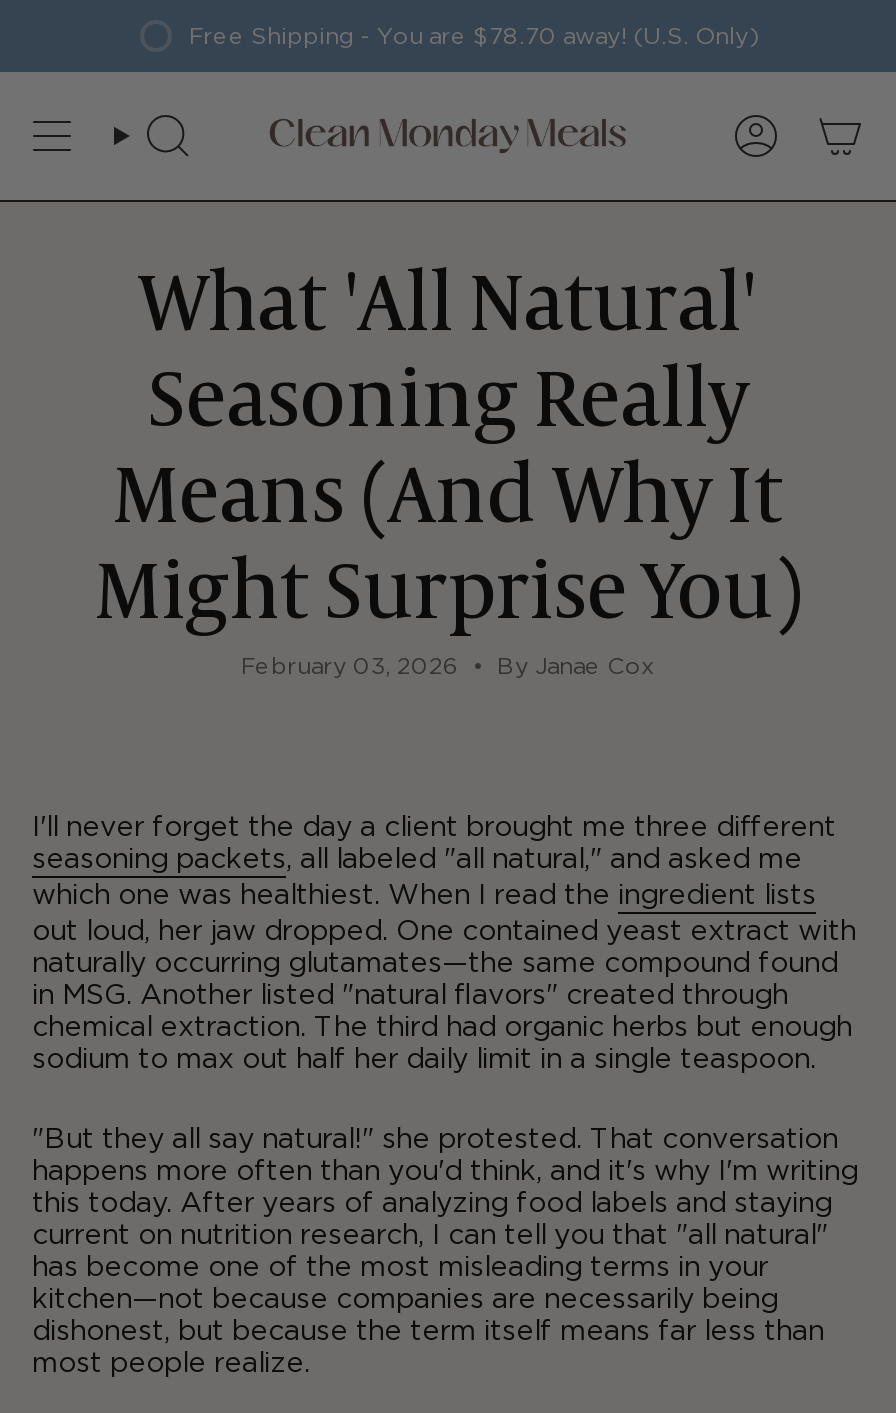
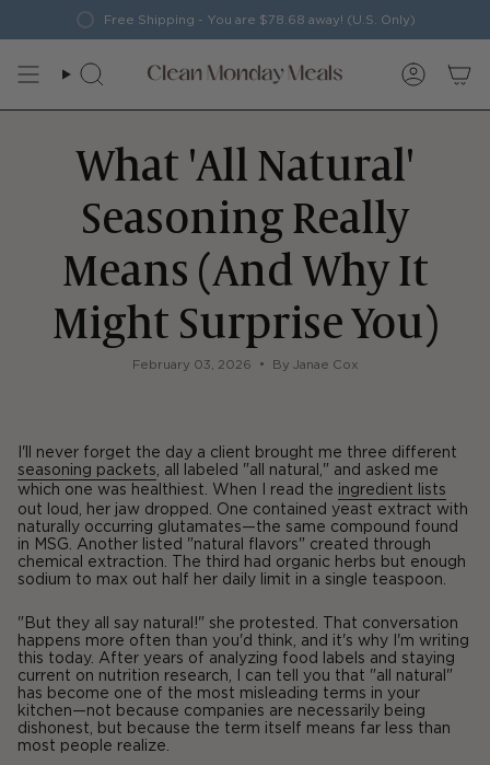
[189,21,759,49] Free Shipping - You are $78.70 away! (U.S. Only) -> [103,11,415,27] Free Shipping - You are $78.68 away! (U.S. Only)

